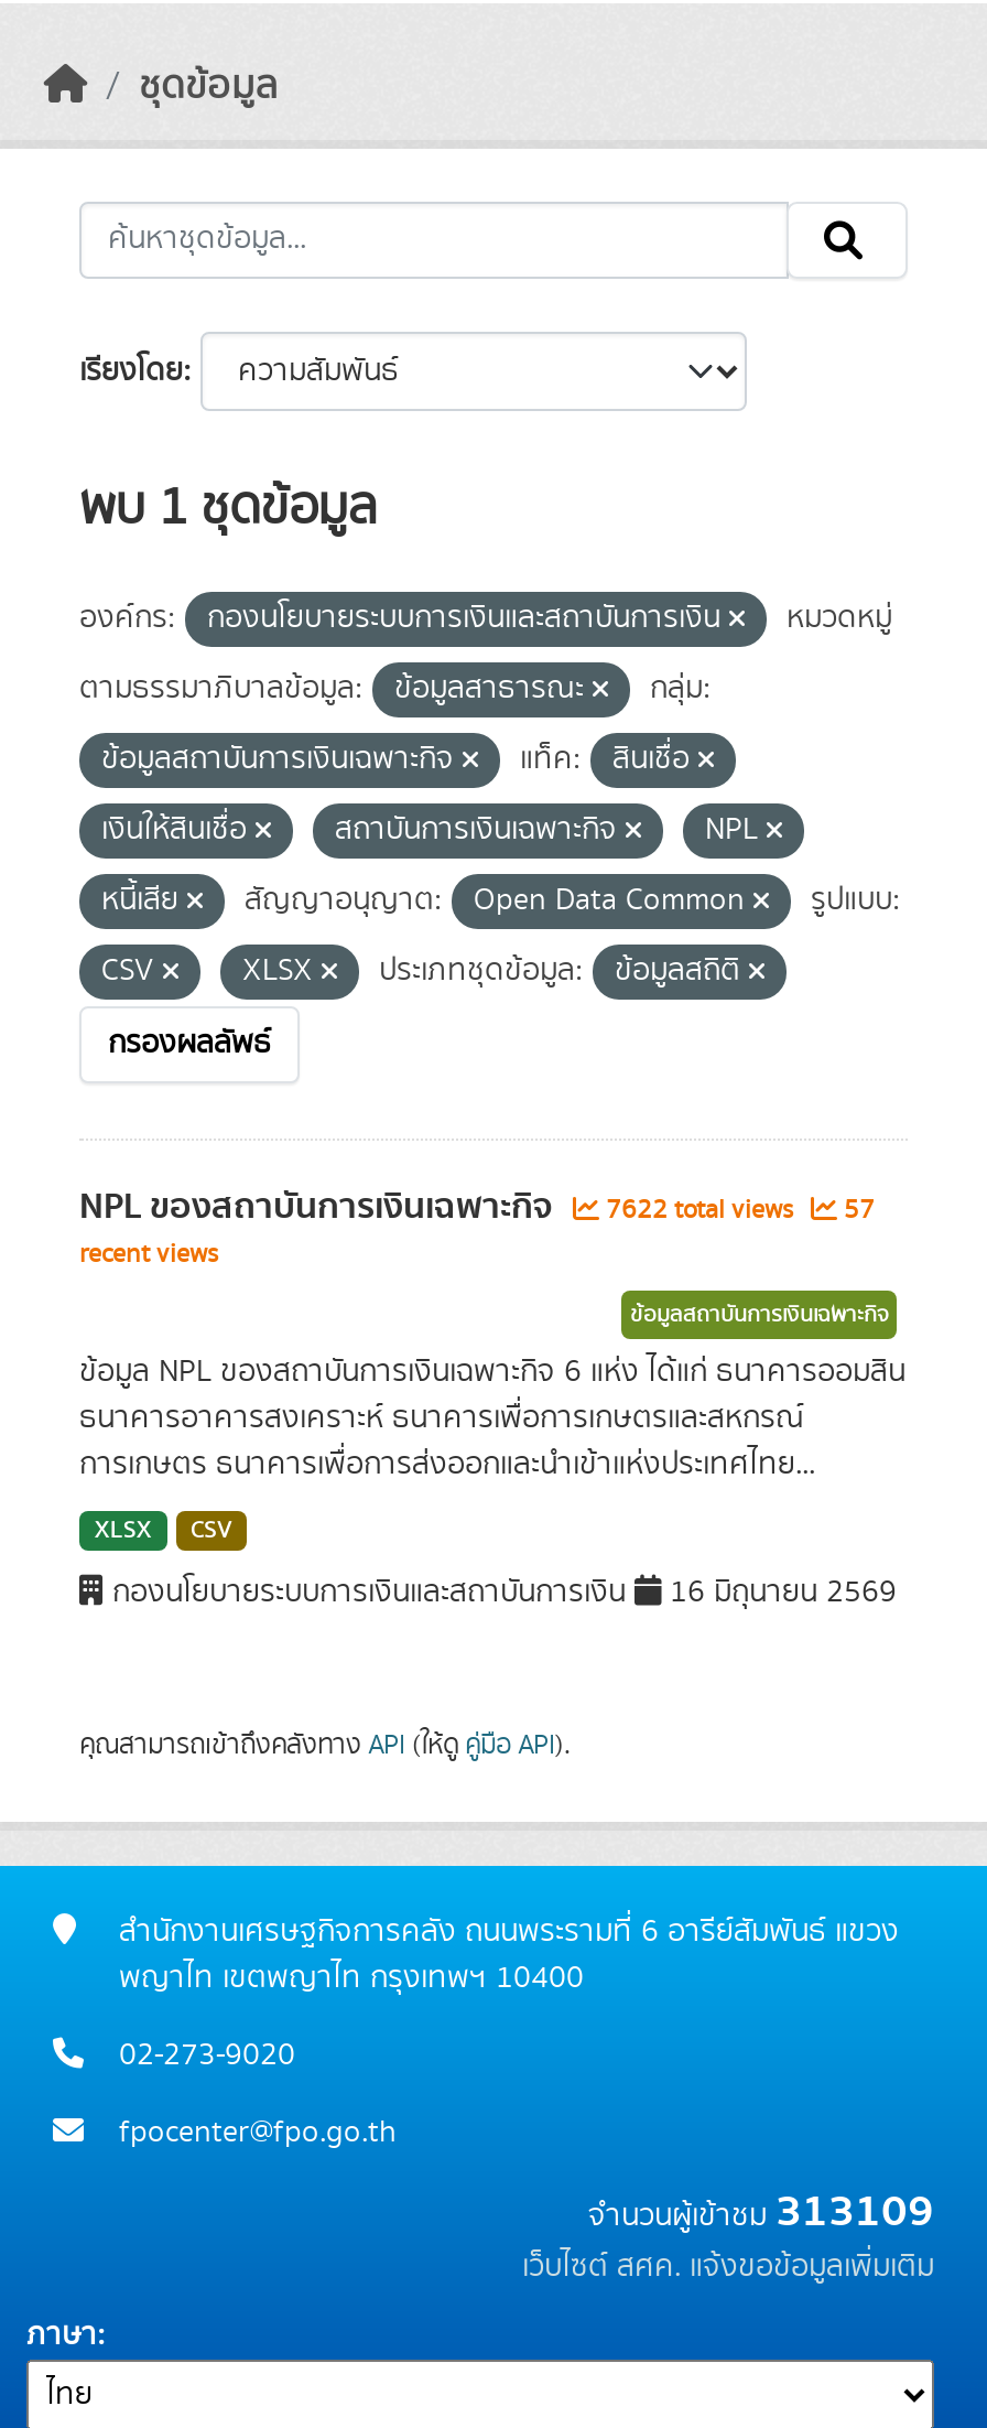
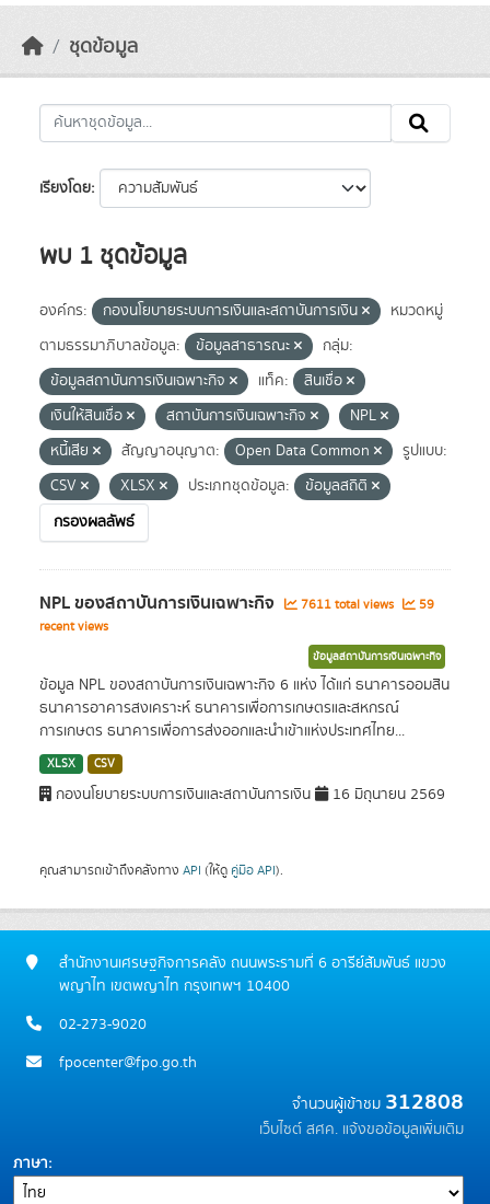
[599,1191,800,1229] 7622 total views -> [297,595,397,614] 7611 total views
[837,1191,875,1229] 57 -> [416,595,434,614] 59
[588,2177,934,2247] จำนวนผู้เข้าชม313109 -> [292,1085,464,1120] จำนวนผู้เข้าชม312808

